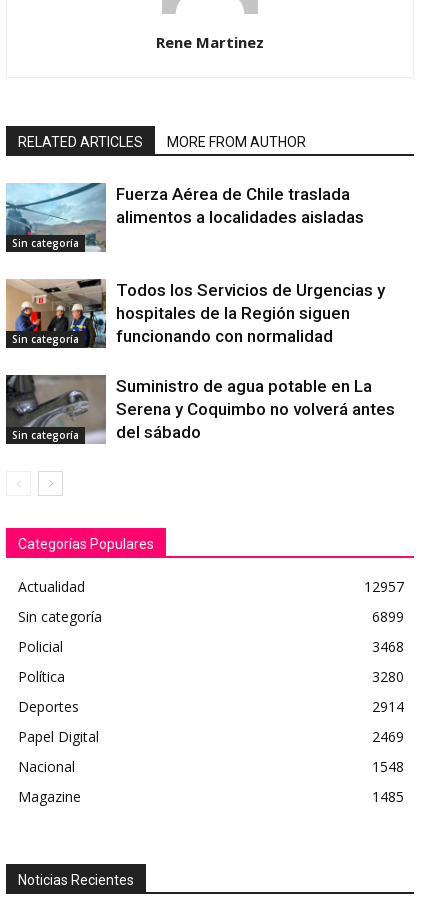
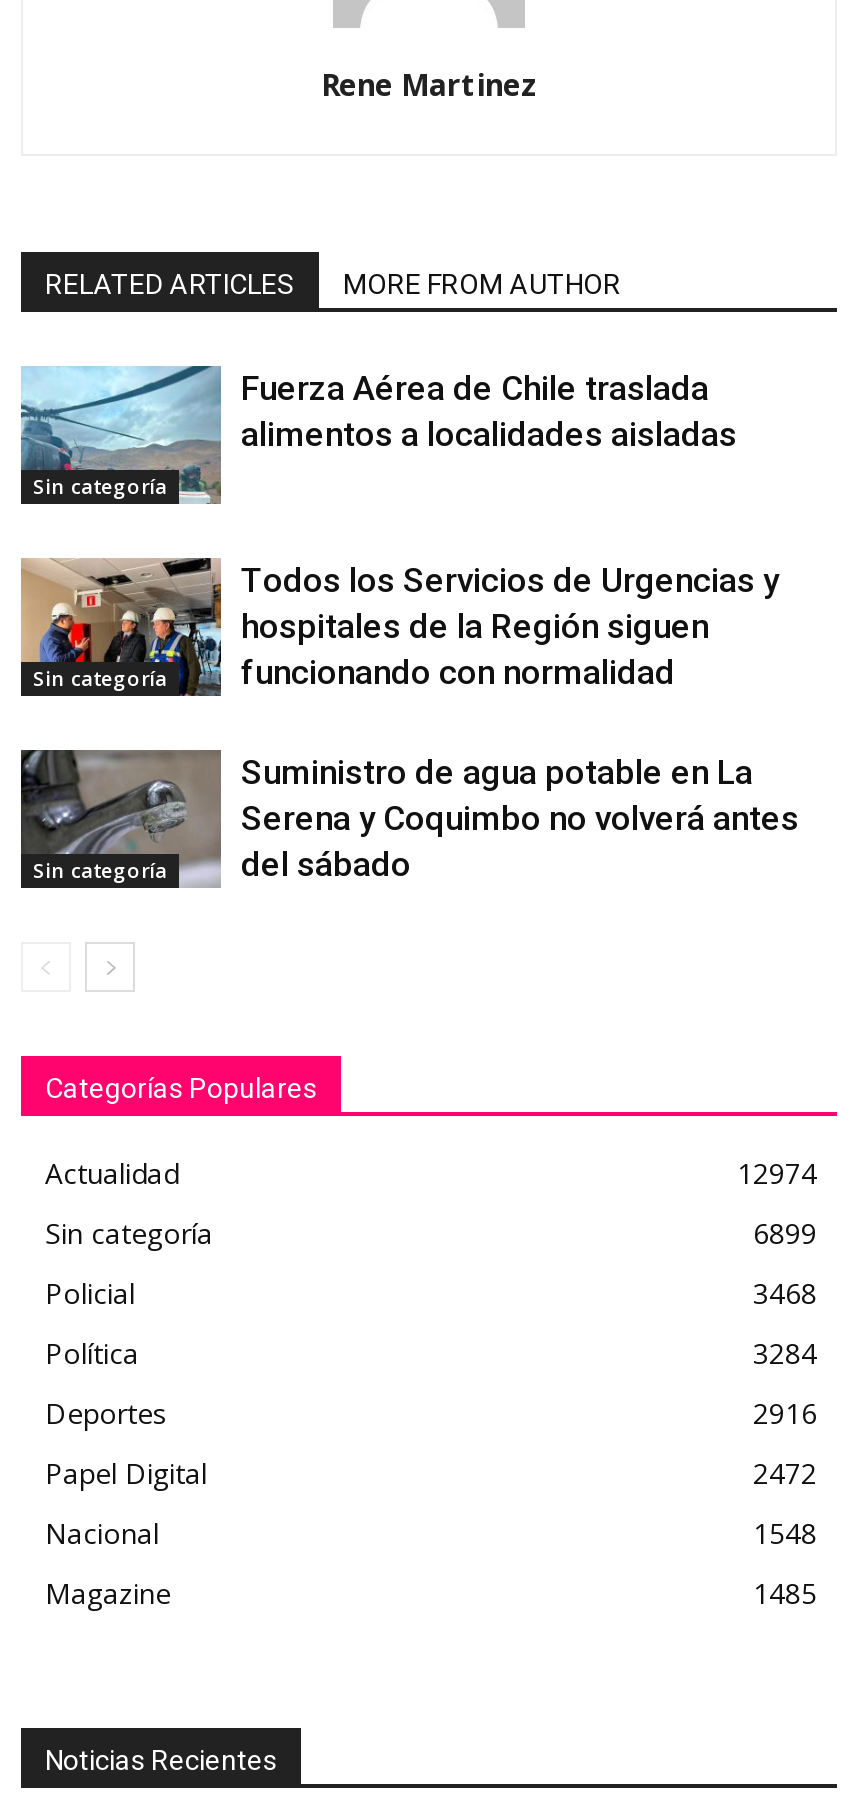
[364,577,404,596] 12957 -> [737,1154,817,1192] 12974
[372,667,404,686] 3280 -> [753,1334,817,1372] 3284
[372,697,404,716] 2914 -> [753,1394,817,1432] 2916
[372,727,404,746] 2469 -> [753,1454,817,1492] 2472

